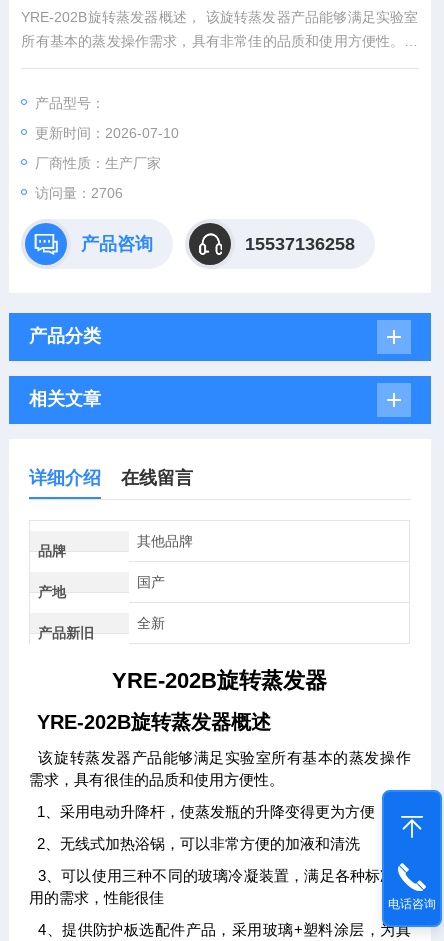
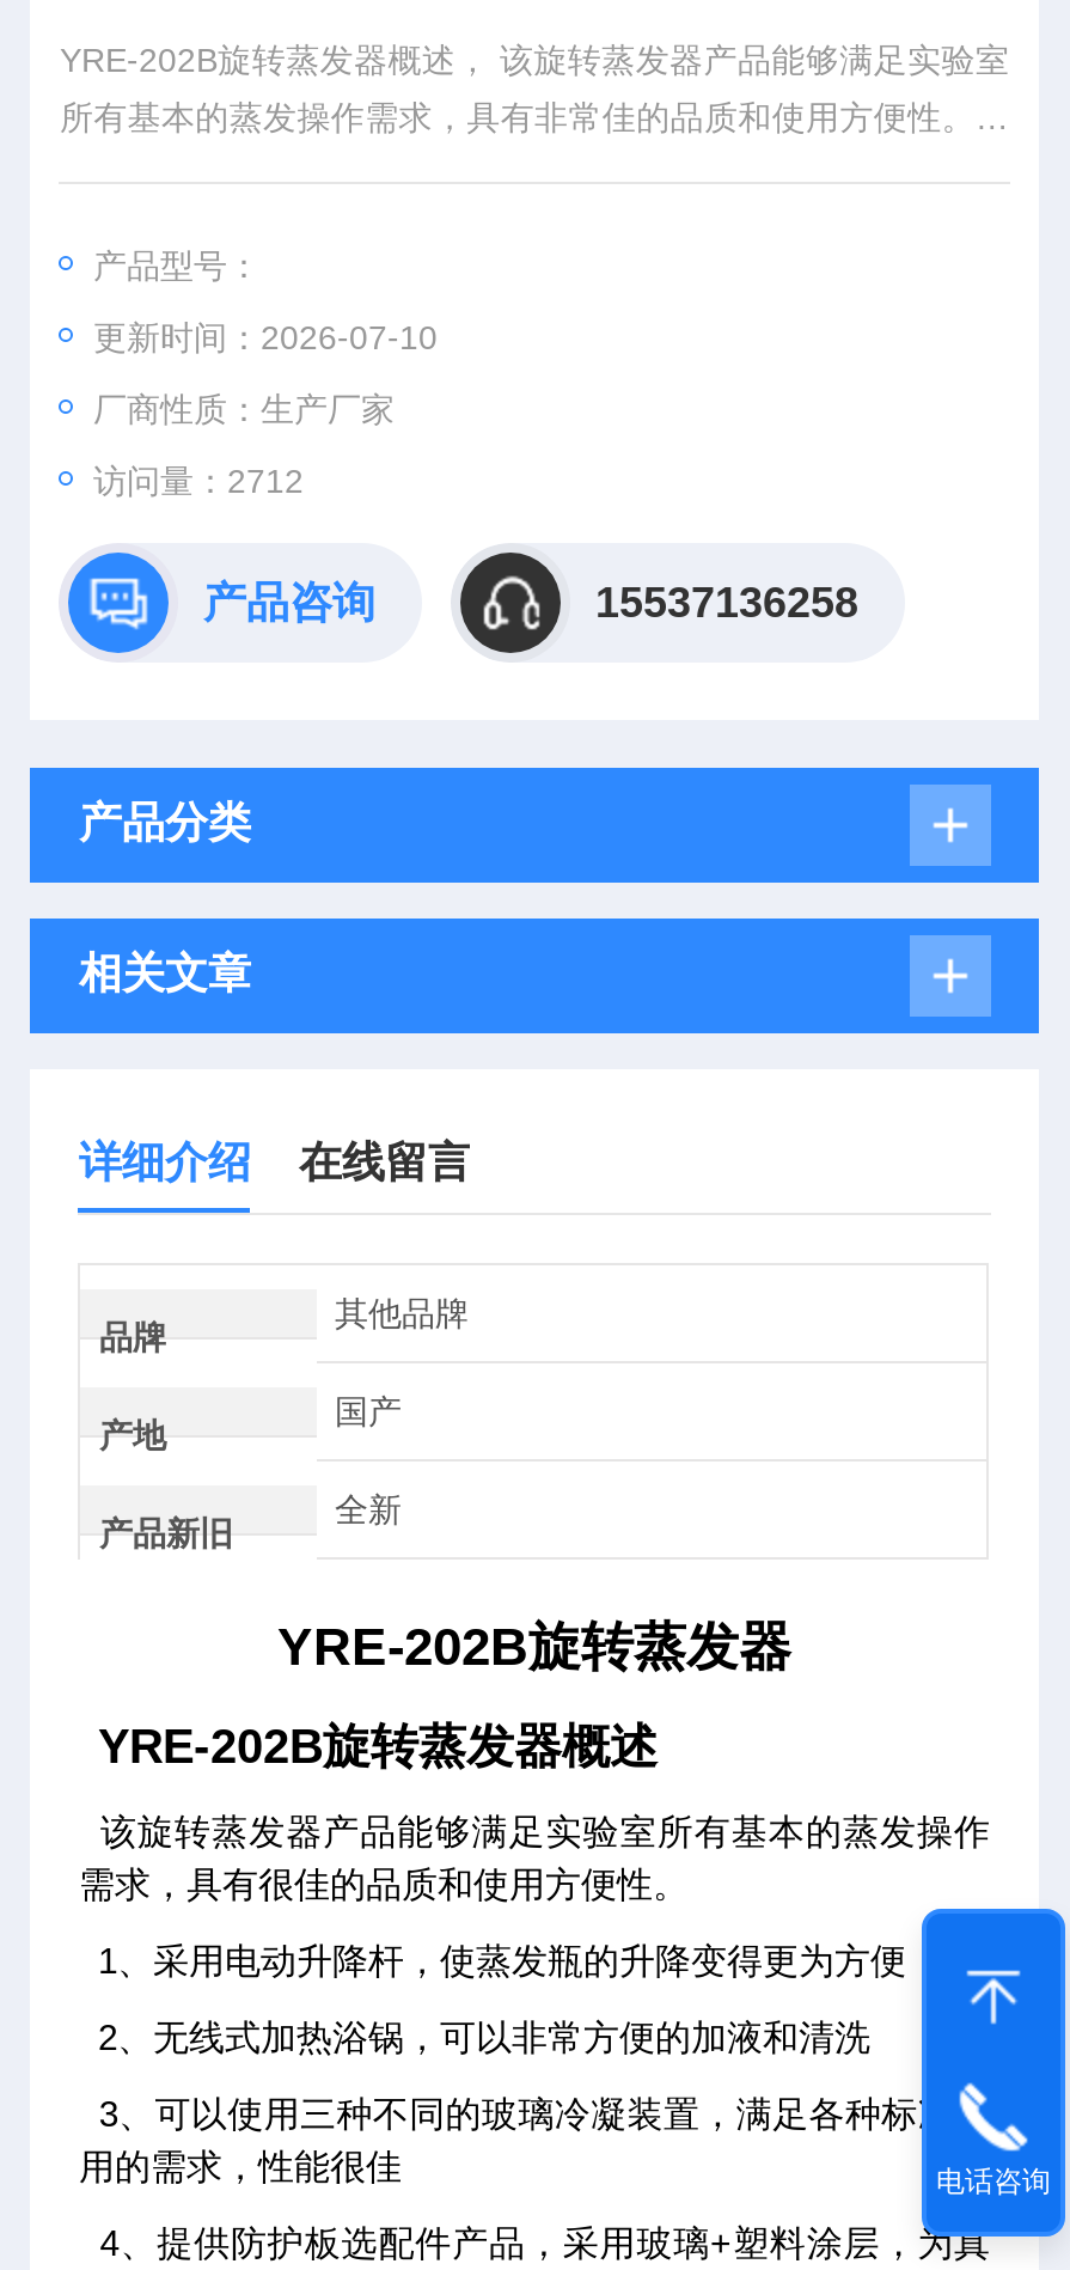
[35,185,123,201] 访问量：2706 -> [93,462,303,500] 访问量：2712

